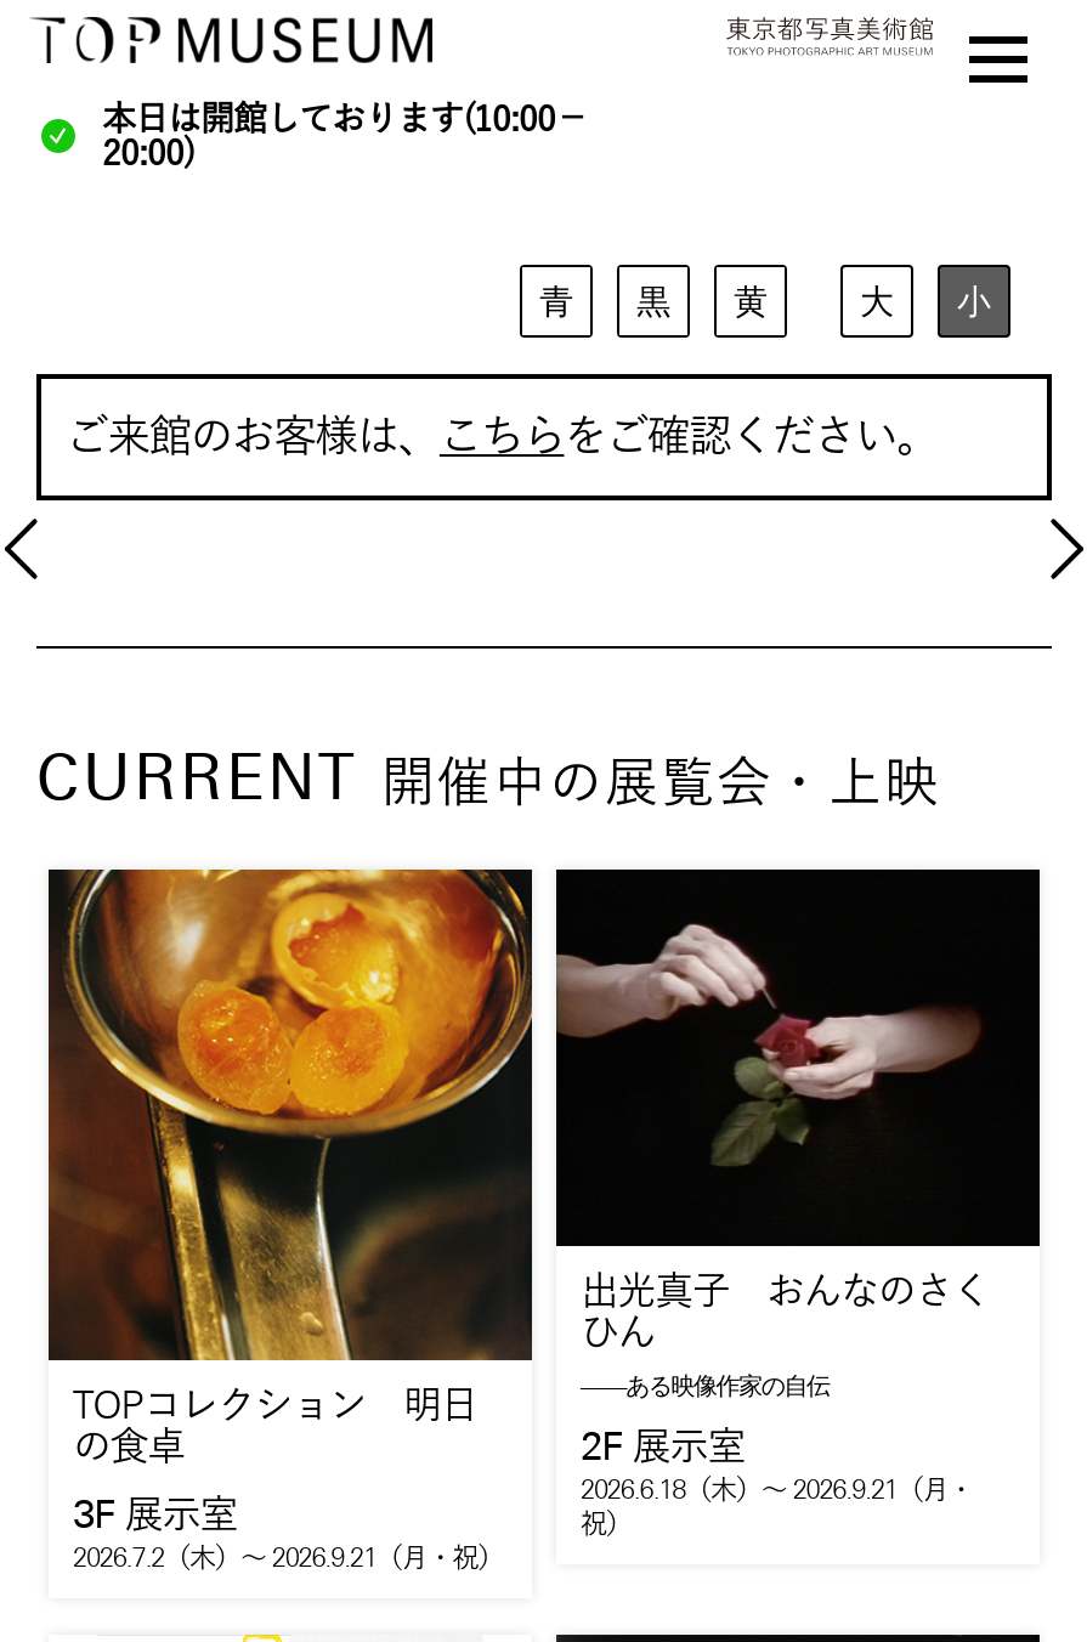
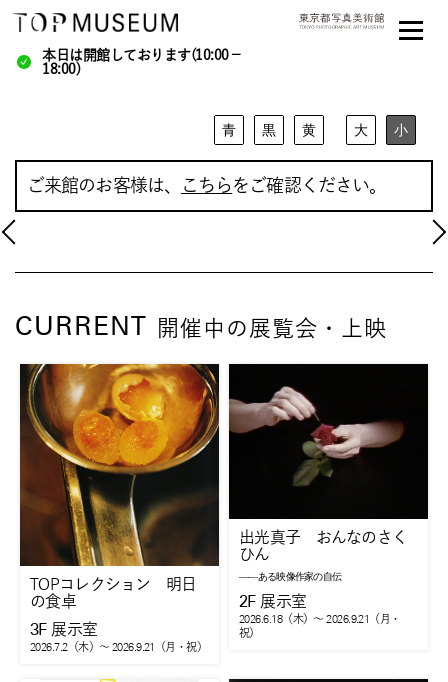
[102,135,194,169] 20:00) -> [42,62,80,76] 18:00)

